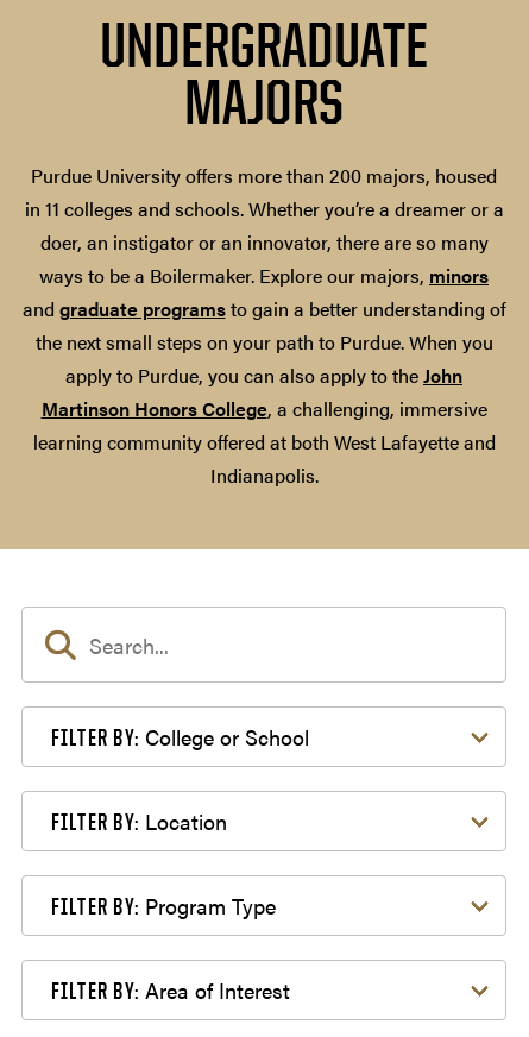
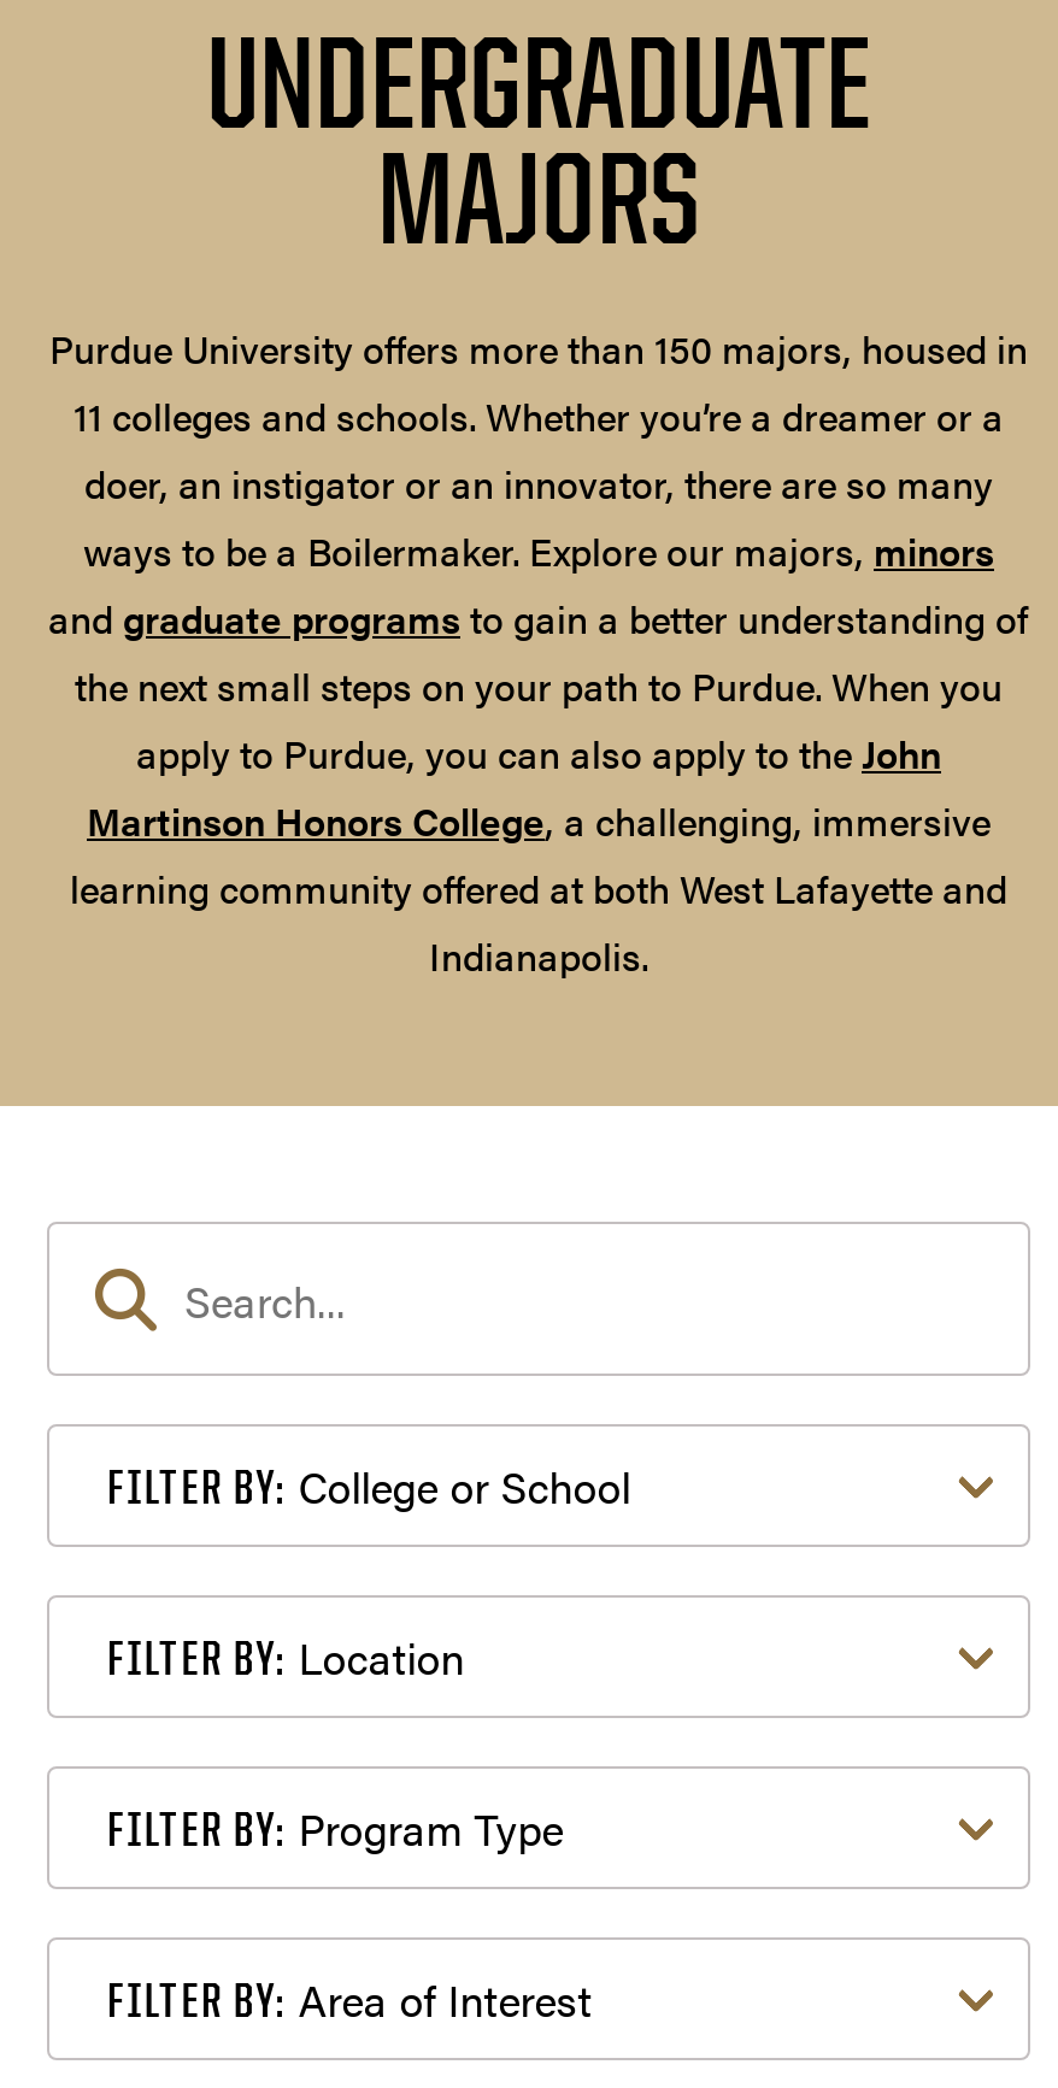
[24,162,503,223] Purdue University offers more than 200 majors, housed | in 11 colleges and schools. Whether you’re a dreamer or a -> [49,321,1028,444] Purdue University offers more than 150 majors, housed in | 11 colleges and schools. Whether you’re a dreamer or a

